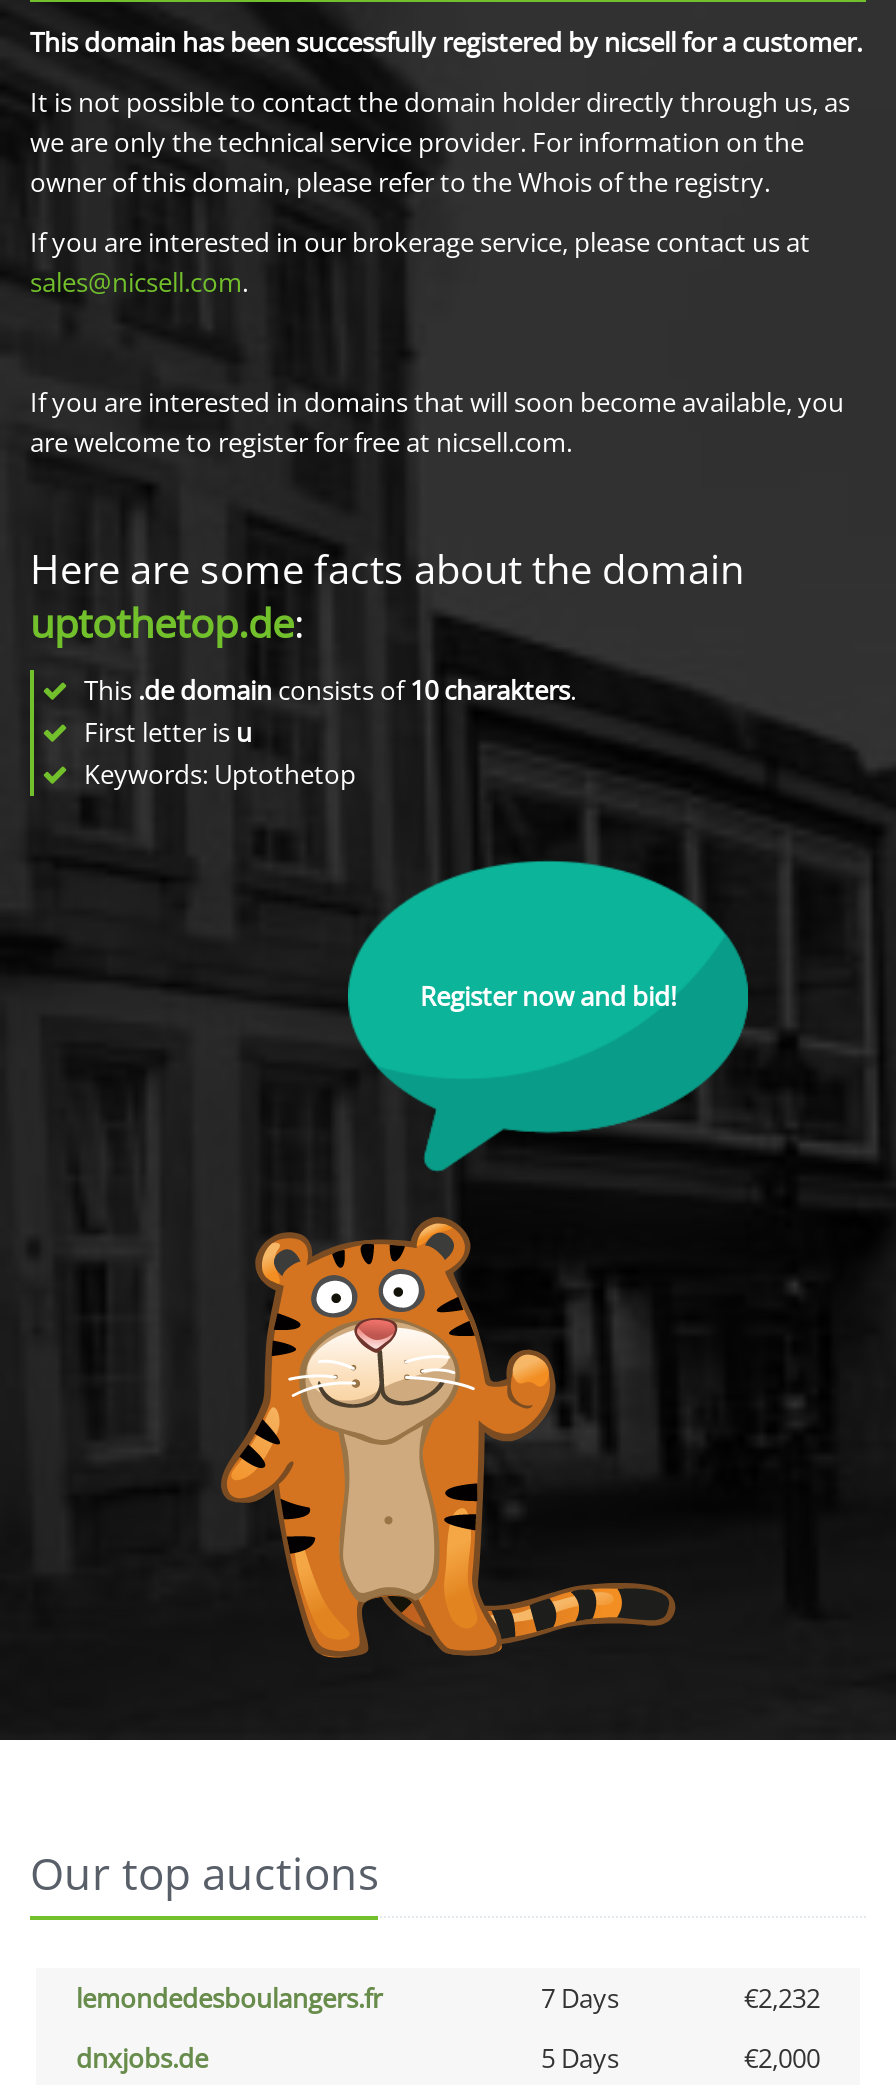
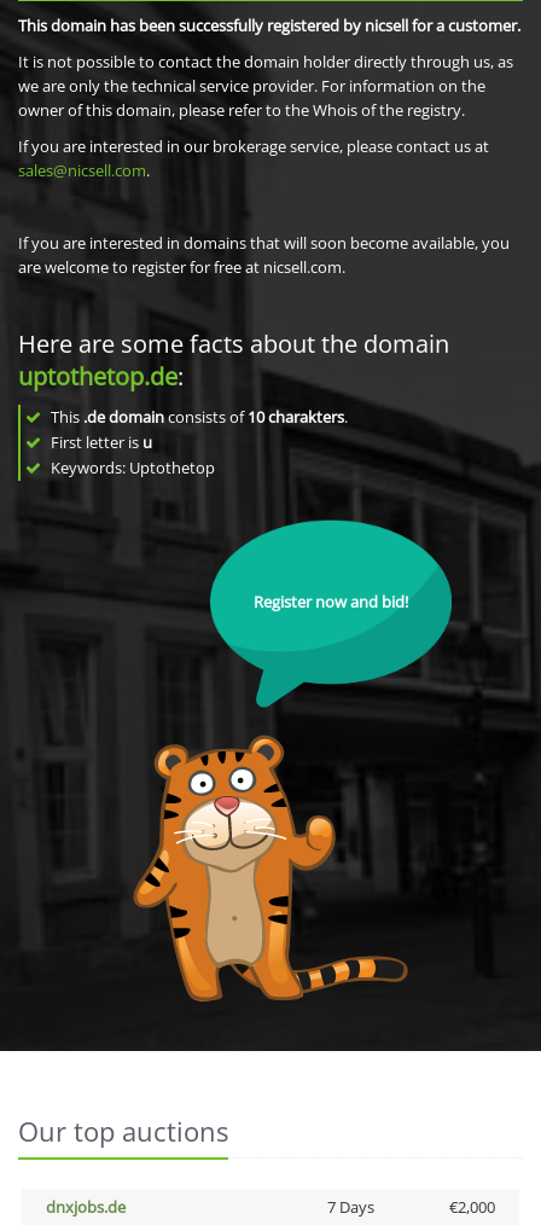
[76,1980,820,2016] lemondedesboulangers.fr | 7 Days | €2,232 -> none
[541,2040,619,2076] 5 Days -> [327,1196,374,1218] 7 Days

